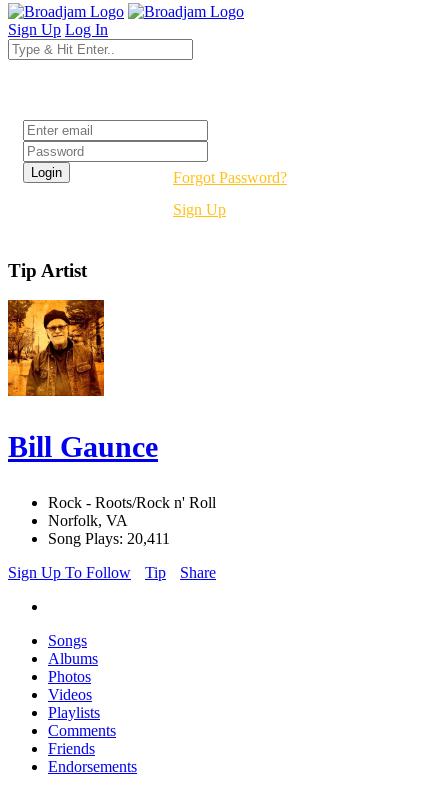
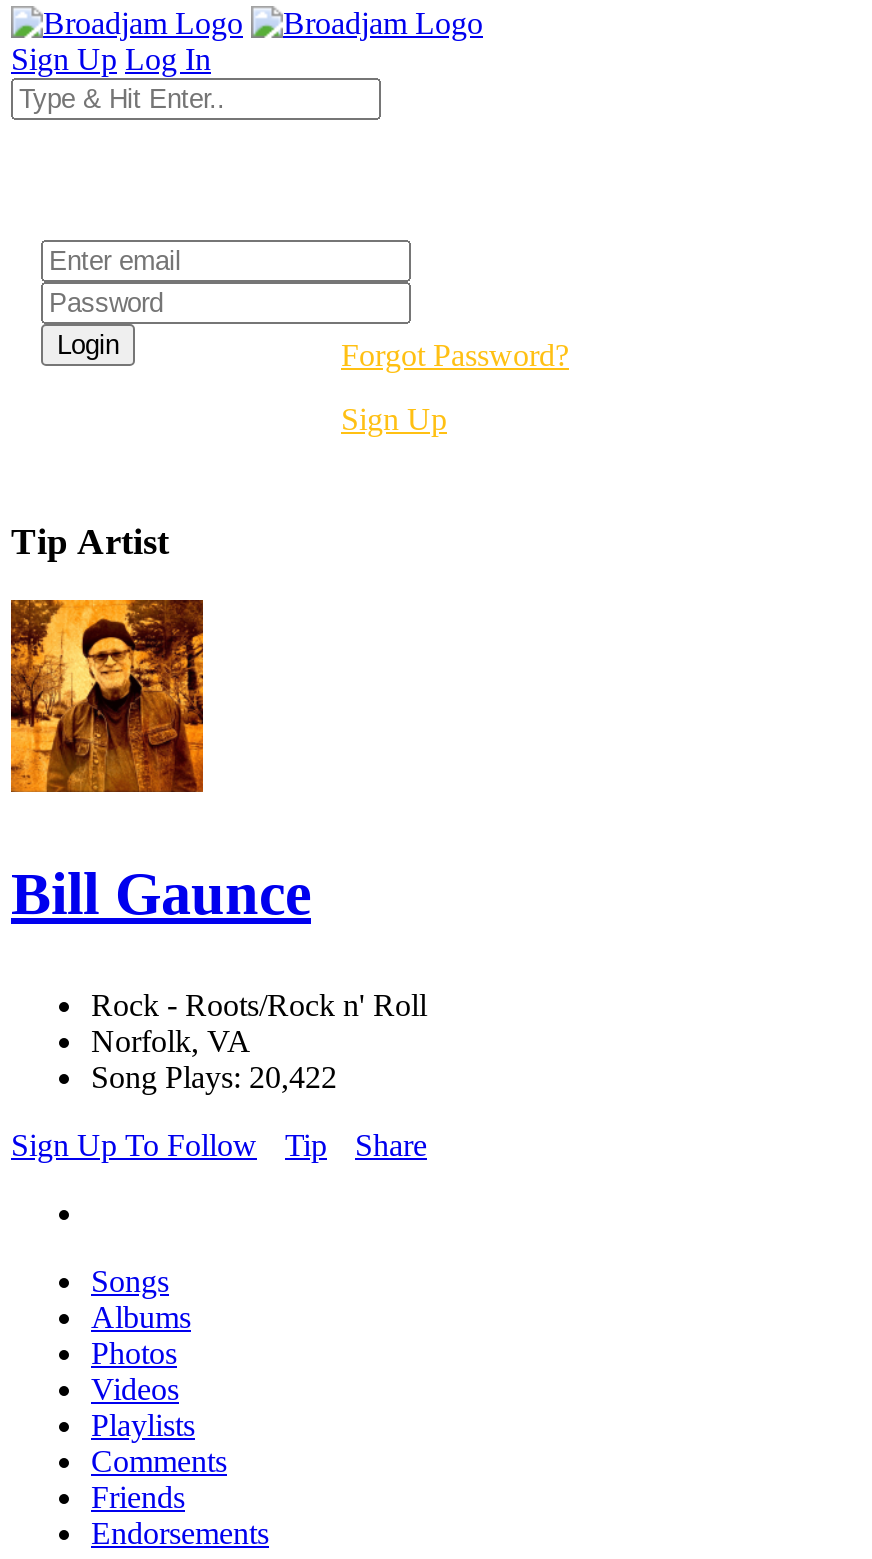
[48,530,170,547] Song Plays: 20,411 -> [91,1061,337,1095] Song Plays: 20,422

